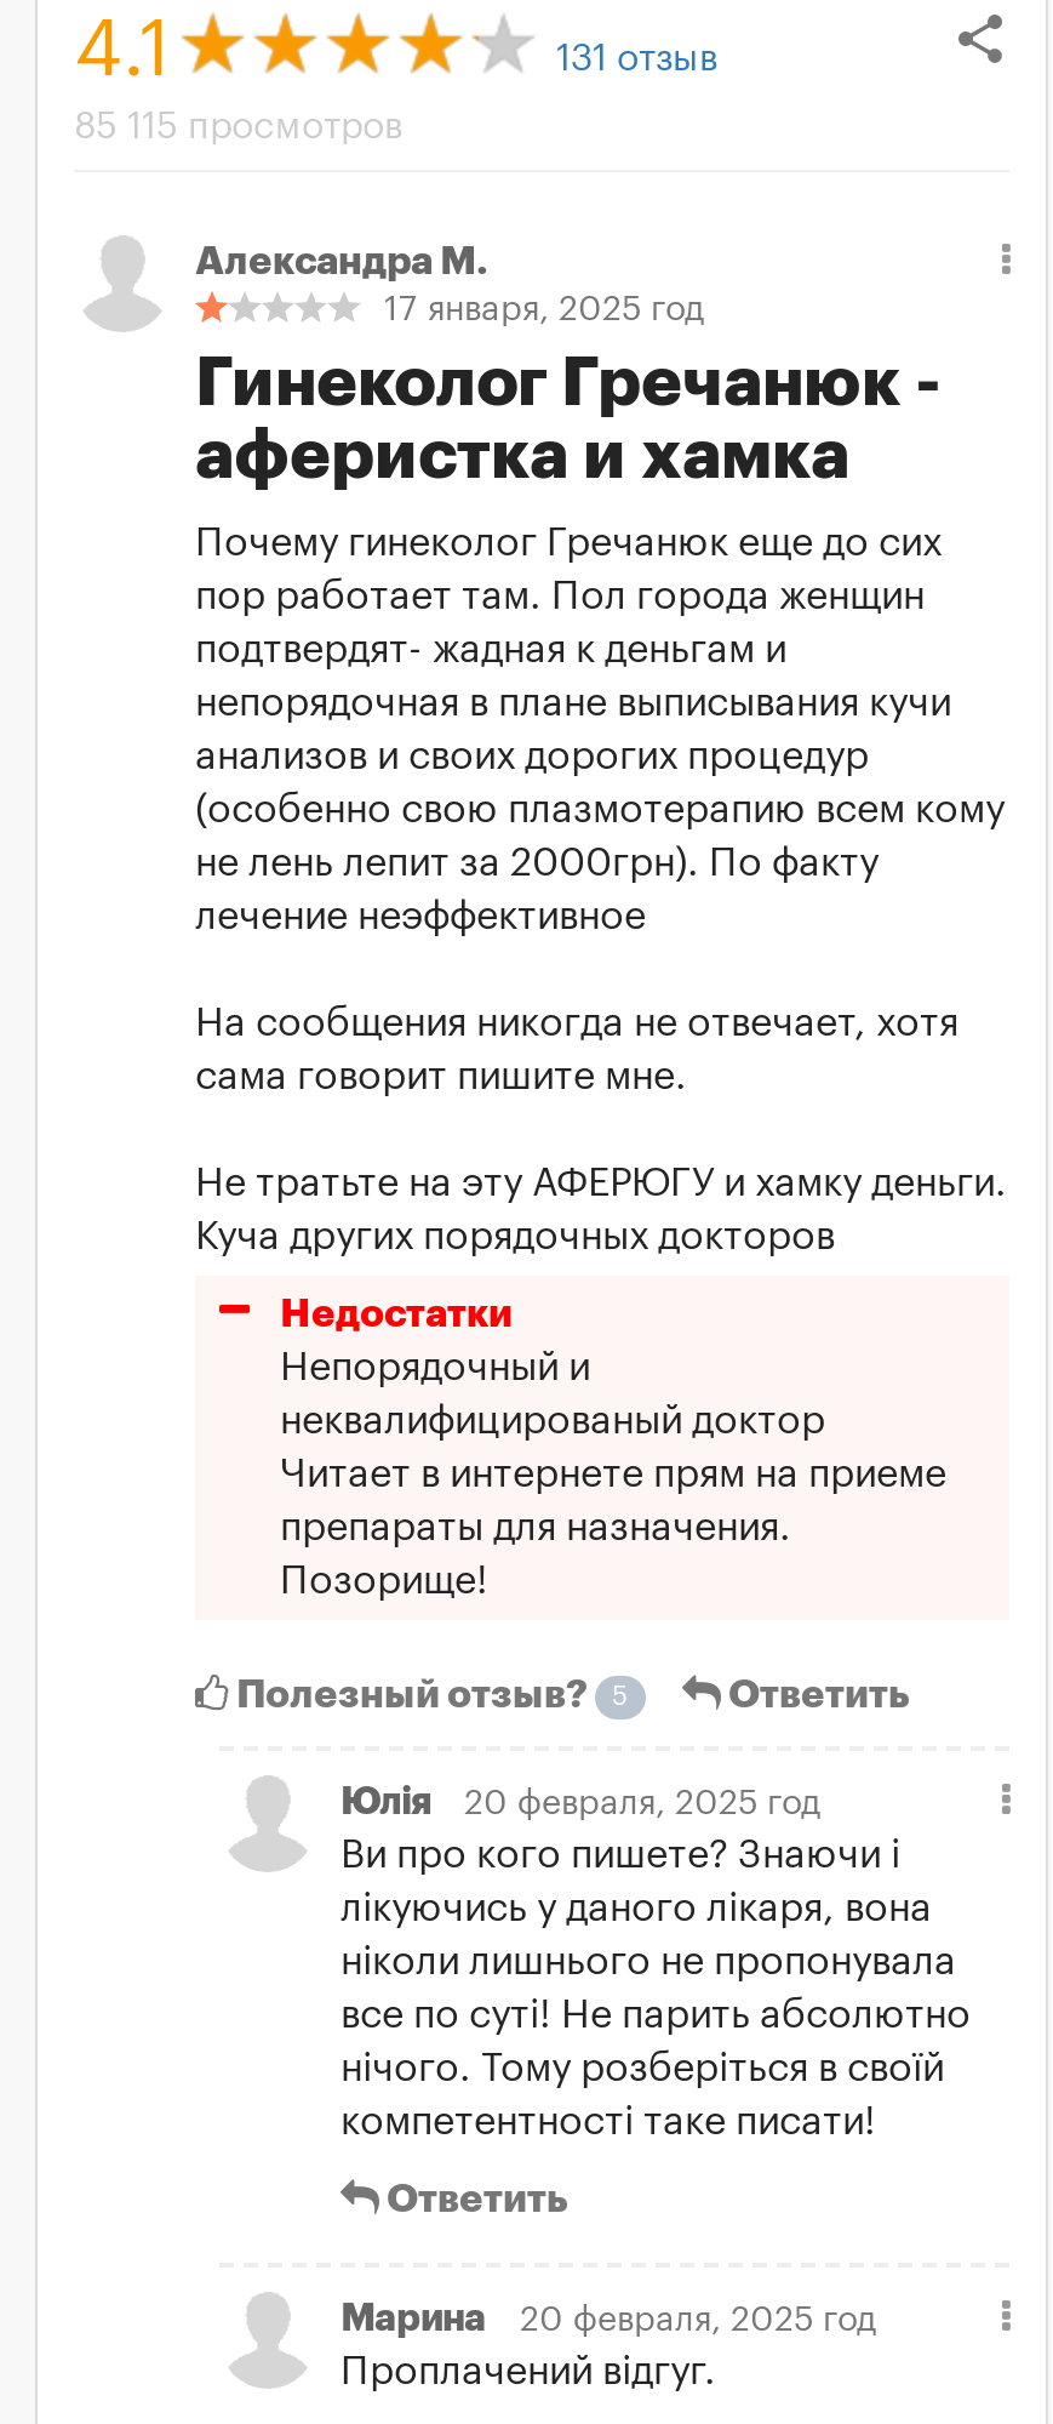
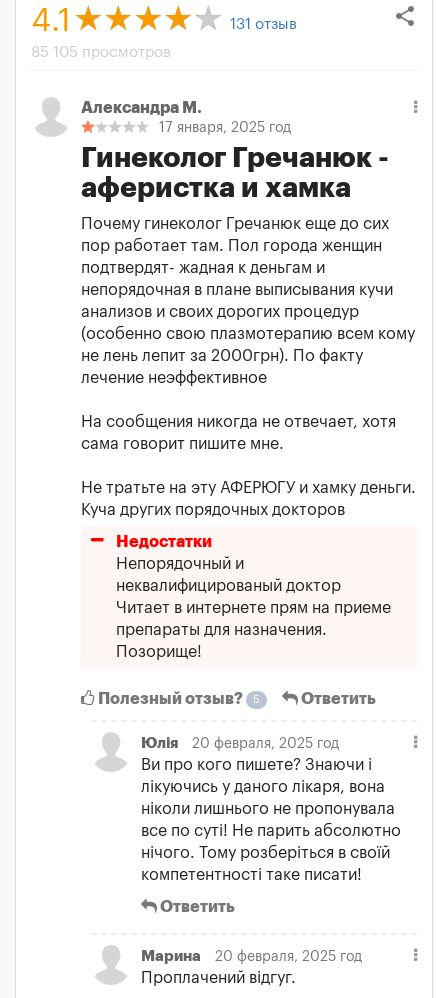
[74,109,404,146] 85 115 просмотров -> [31,45,171,60] 85 105 просмотров

